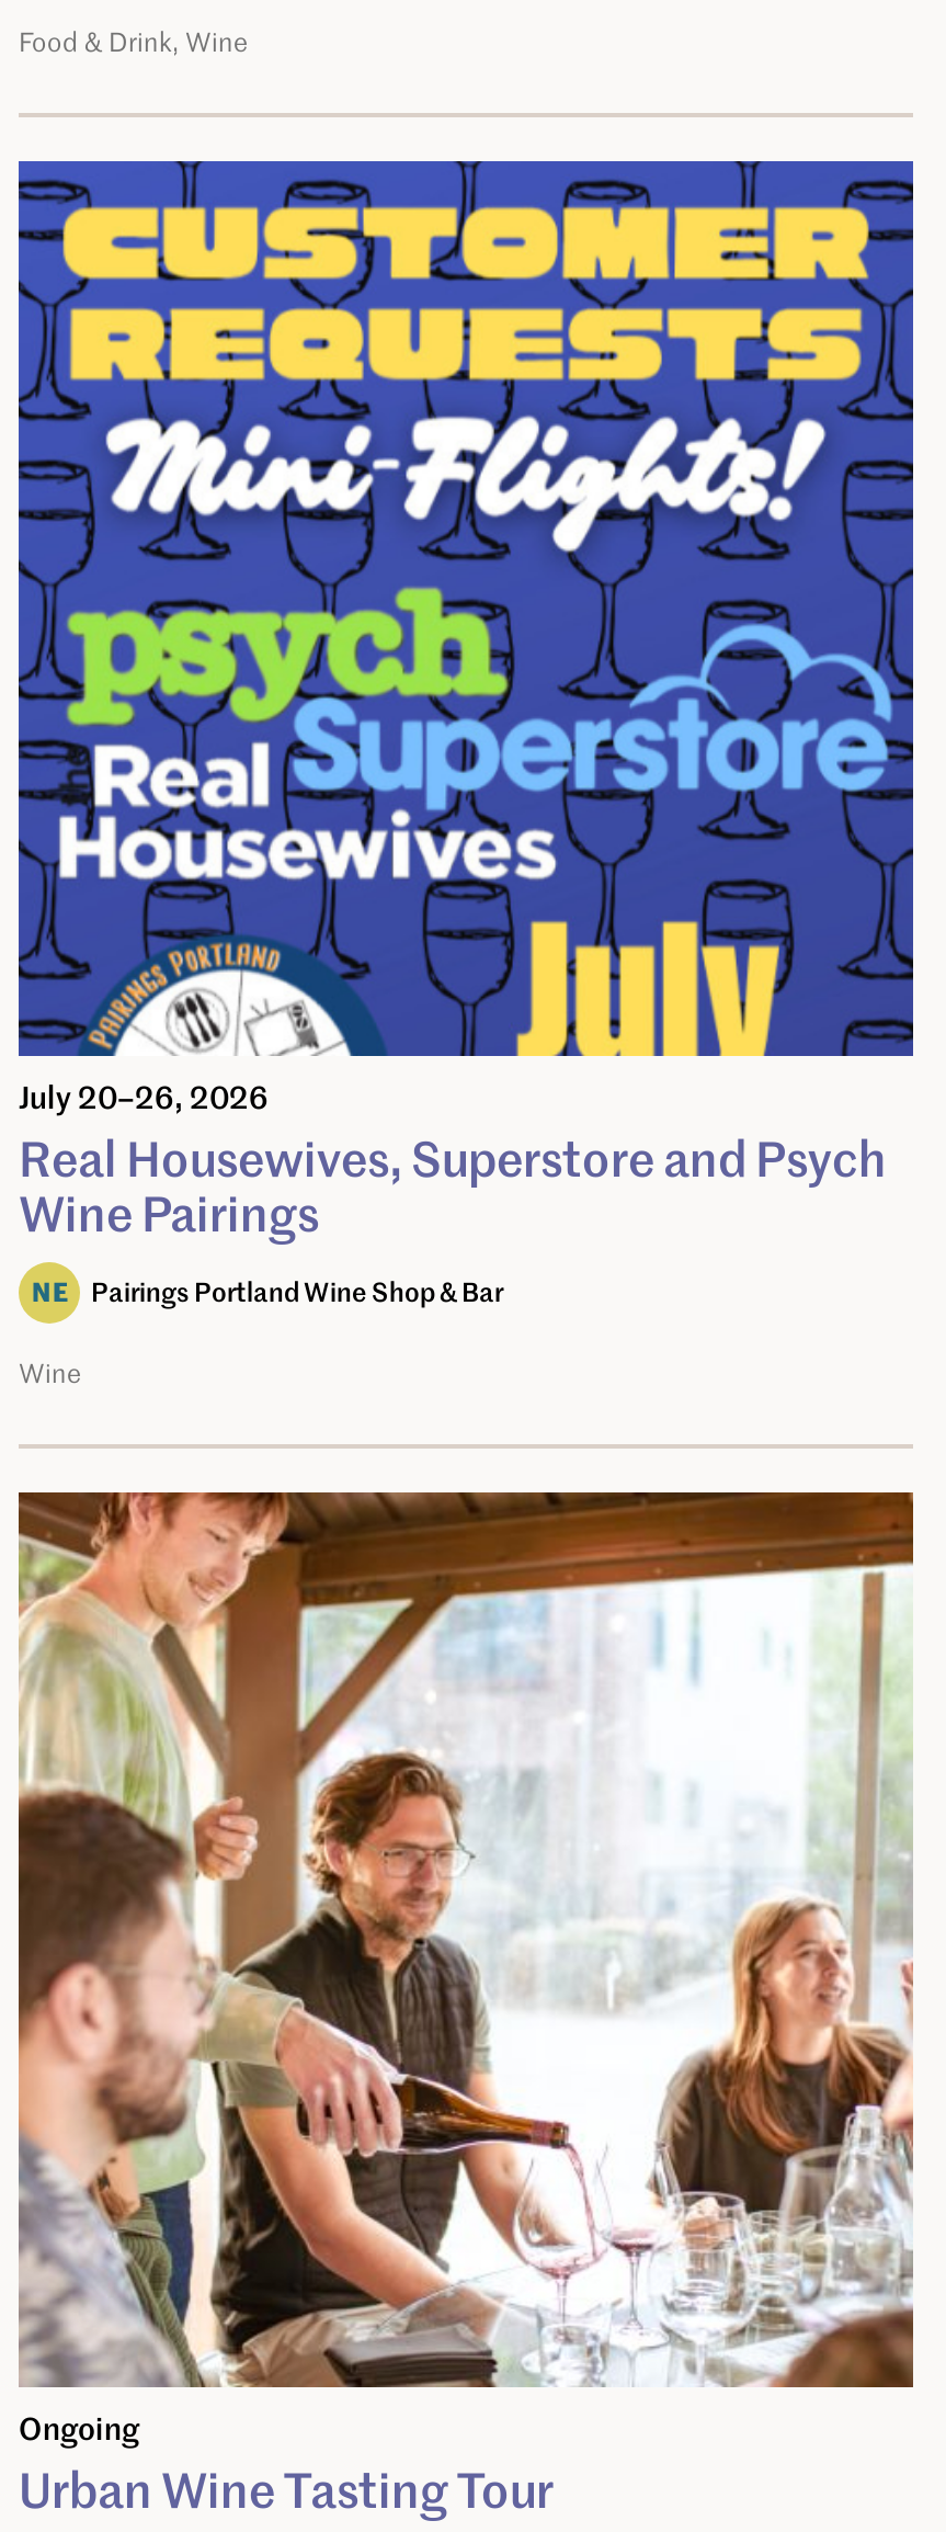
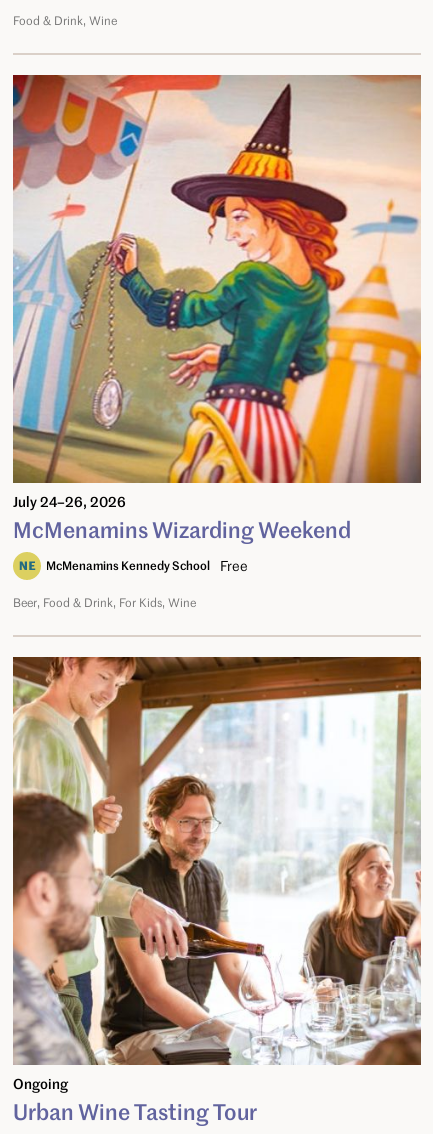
[16,159,915,1311] [image] | July 20–26, 2026 | Real Housewives, Superstore and Psych | Wine Pairings | Pairings Portland Wine Shop & Bar -> [12,74,422,575] [image] | July 24–26, 2026 | McMenamins Wizarding Weekend | McMenamins Kennedy School Free
[19,1354,80,1391] Wine -> [13,594,196,611] Beer Food & Drink For Kids Wine

